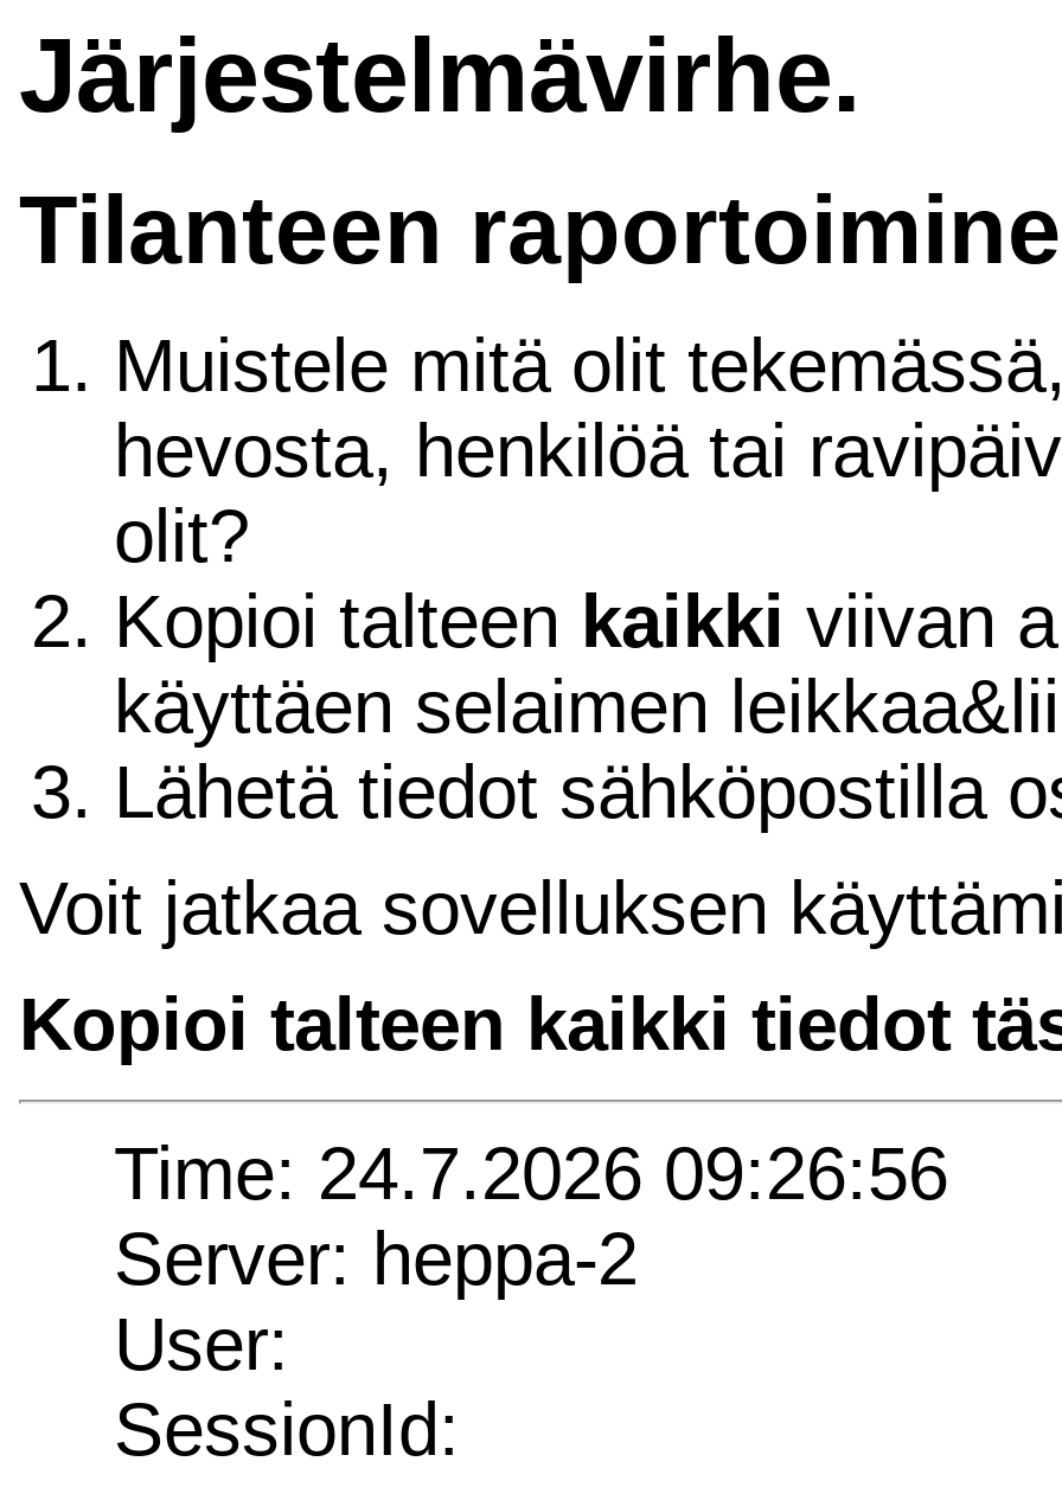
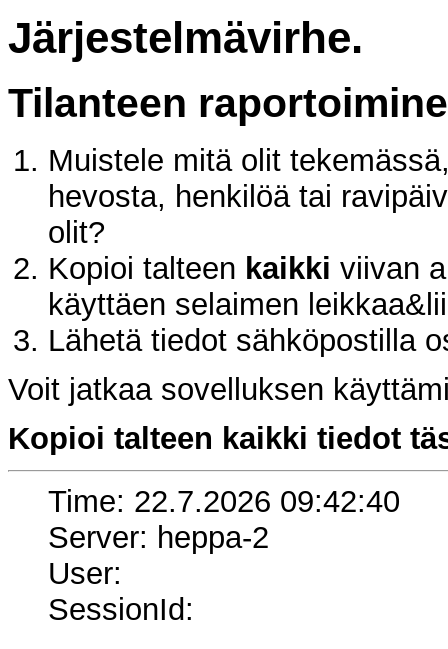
[114,1134,948,1217] Time: 24.7.2026 09:26:56 -> [48,484,400,519] Time: 22.7.2026 09:42:40

